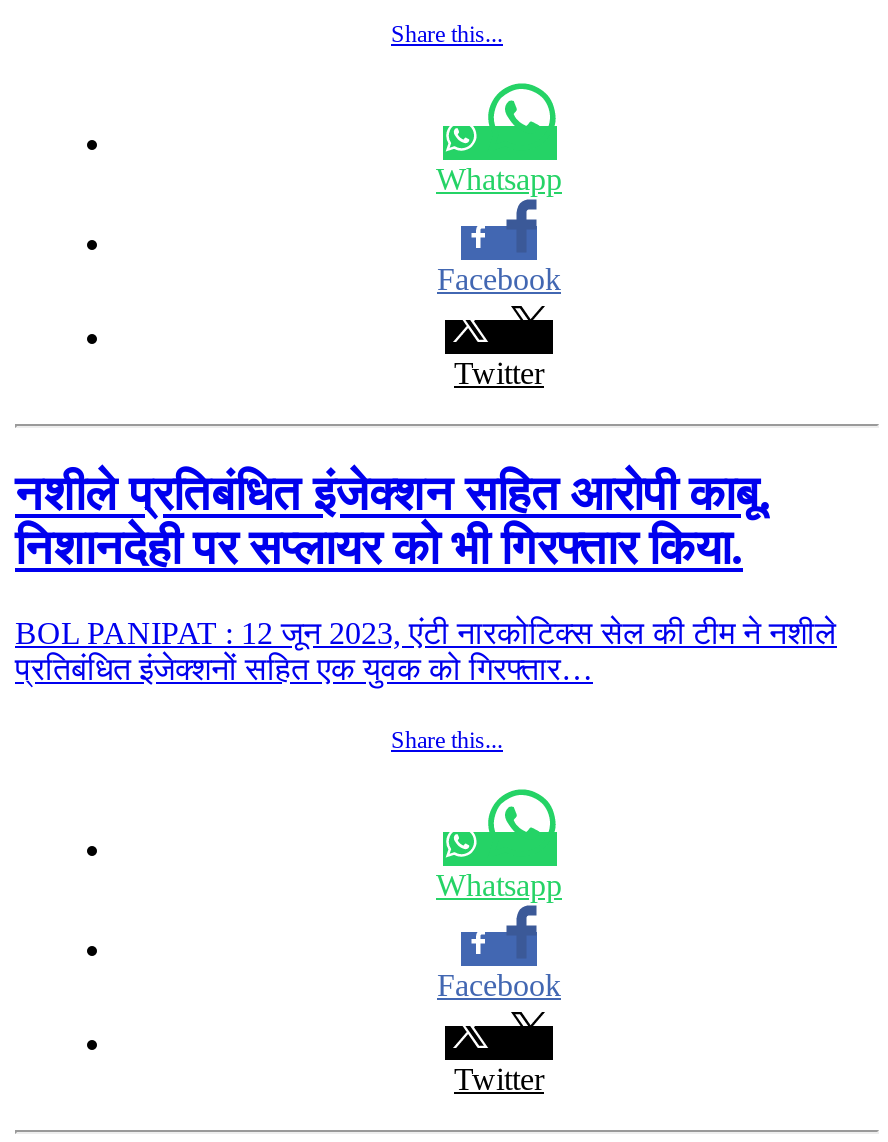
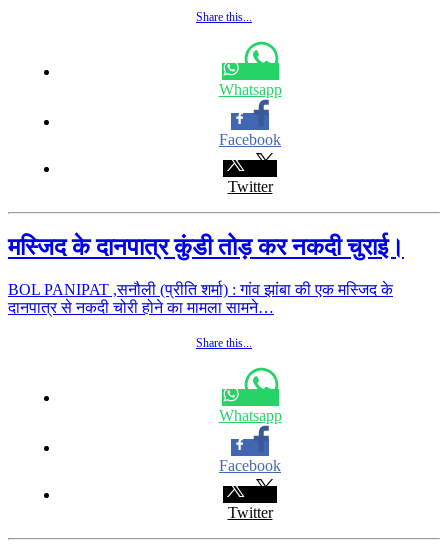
[15,468,771,574] नशीले प्रतिबंधित इंजेक्शन सहित आरोपी काबू. | निशानदेही पर सप्लायर को भी गिरफ्तार किया. -> [8,234,404,260] मस्जिद के दानपात्र कुंडी तोड़ कर नकदी चुराई।
[15,615,837,685] BOL PANIPAT : 12 जून 2023, एंटी नारकोटिक्स सेल की टीम ने नशीले | प्रतिबंधित इंजेक्शनों सहित एक युवक को गिरफ्तार… -> [8,281,393,316] BOL PANIPAT ,सनौली (प्रीति शर्मा) : गांव झांबा की एक मस्जिद के | दानपात्र से नकदी चोरी होने का मामला सामने…

